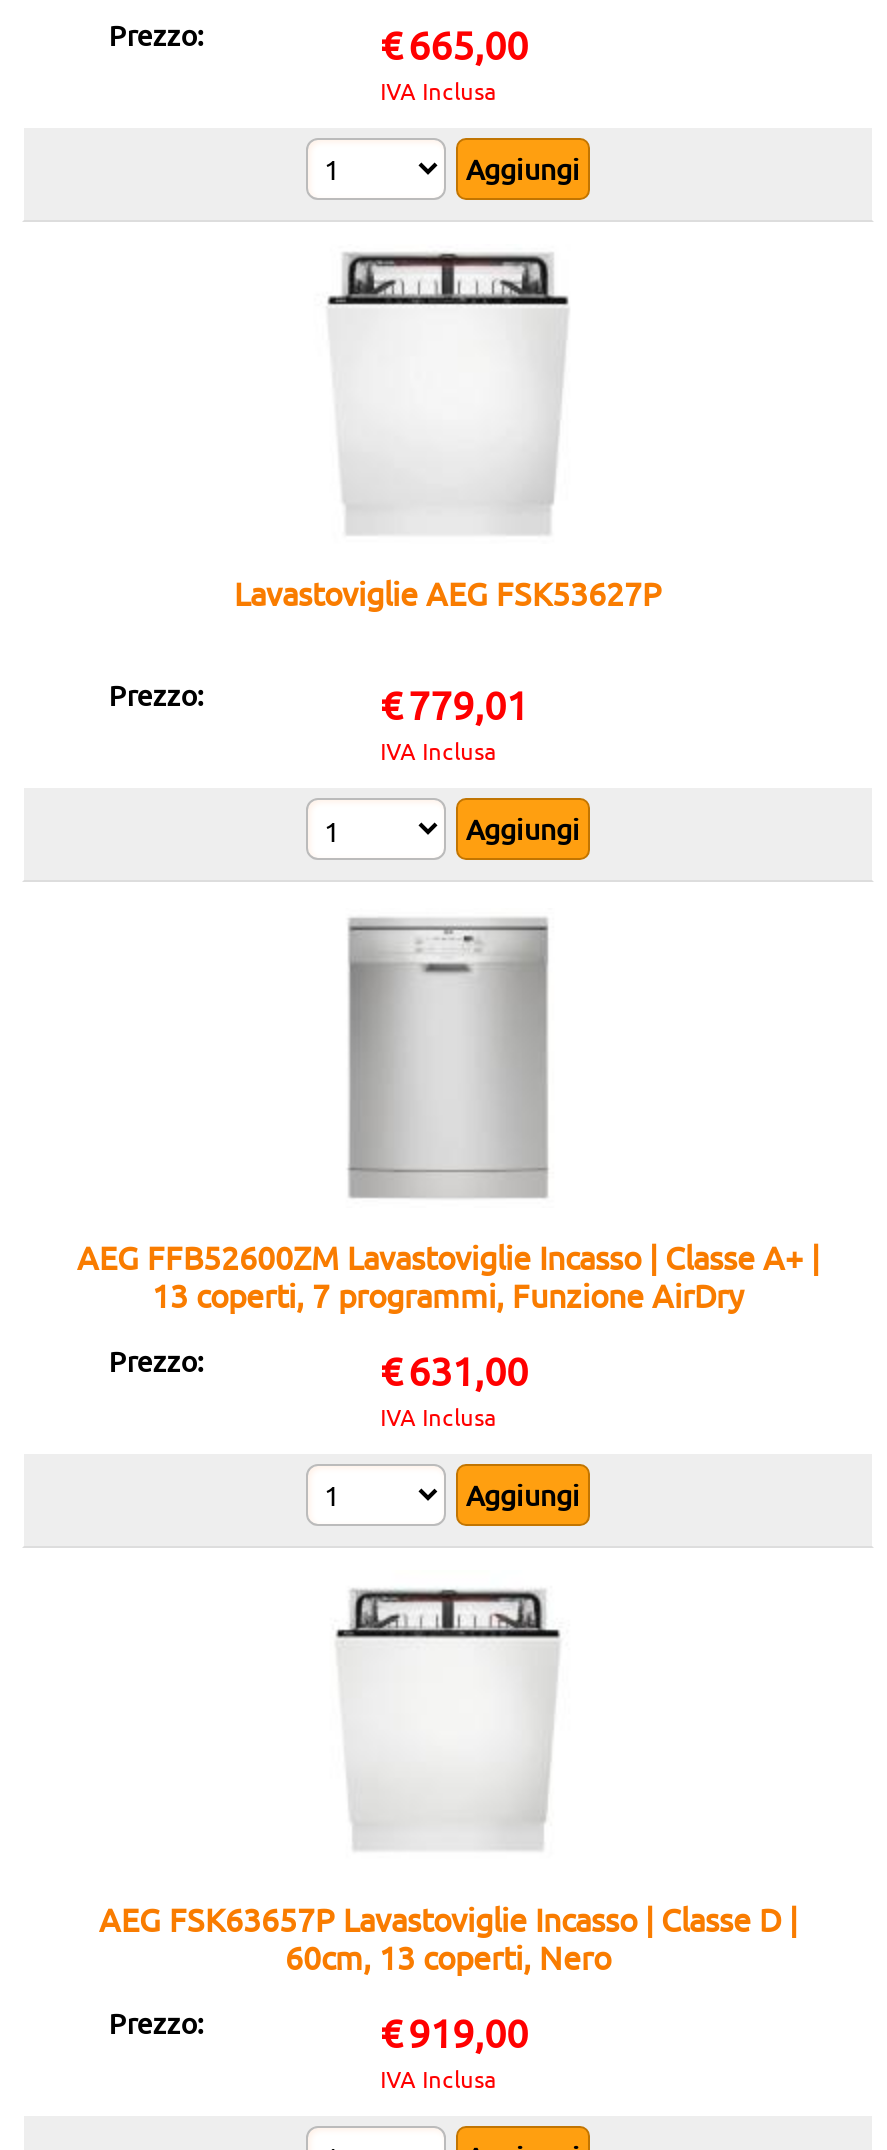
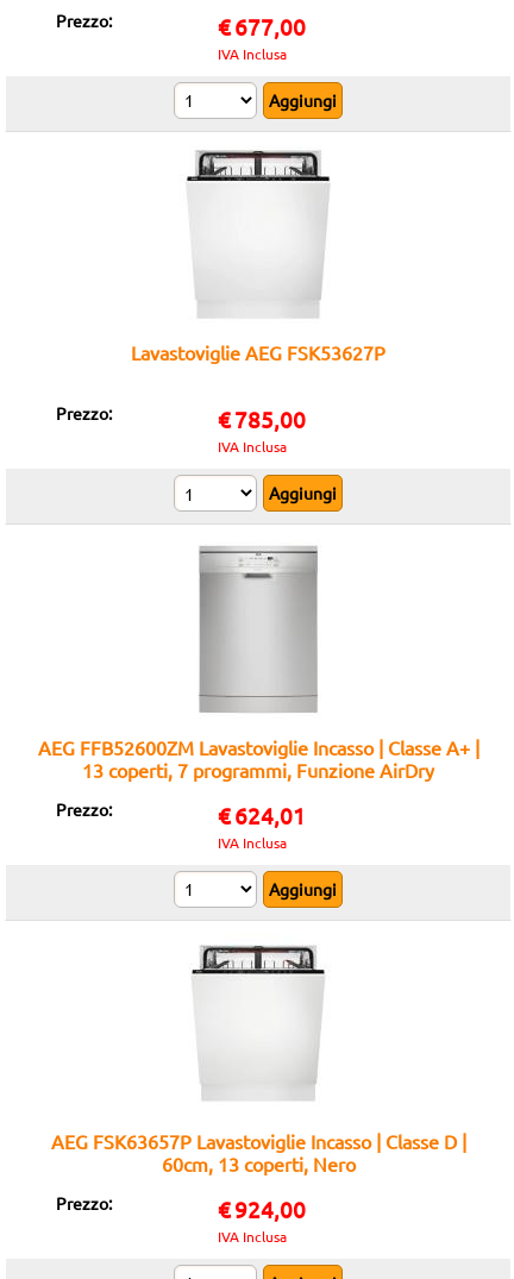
[380,19,528,67] € 665,00 -> [218,11,306,40] € 677,00
[380,680,528,728] € 779,01 -> [218,405,306,433] € 785,00
[380,1346,528,1394] € 631,00 -> [218,801,306,829] € 624,01
[380,2007,528,2055] € 919,00 -> [218,1194,306,1222] € 924,00

